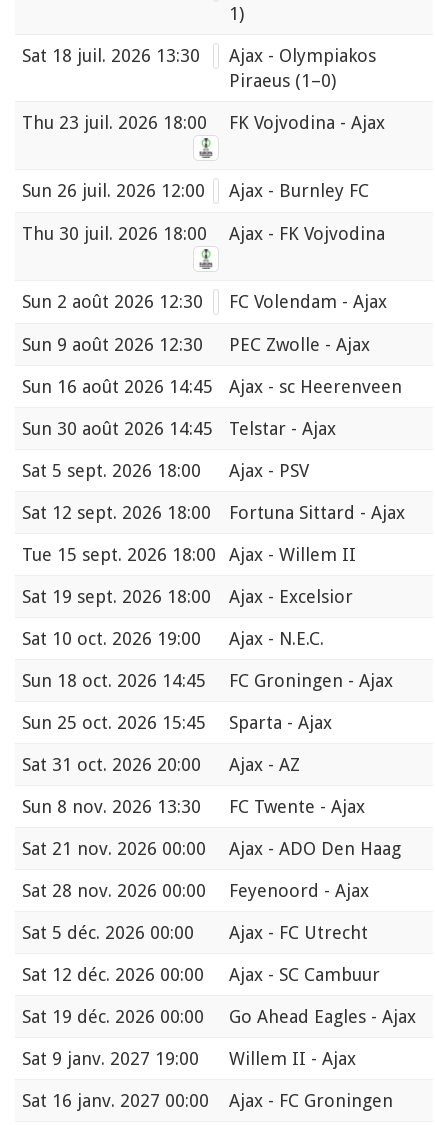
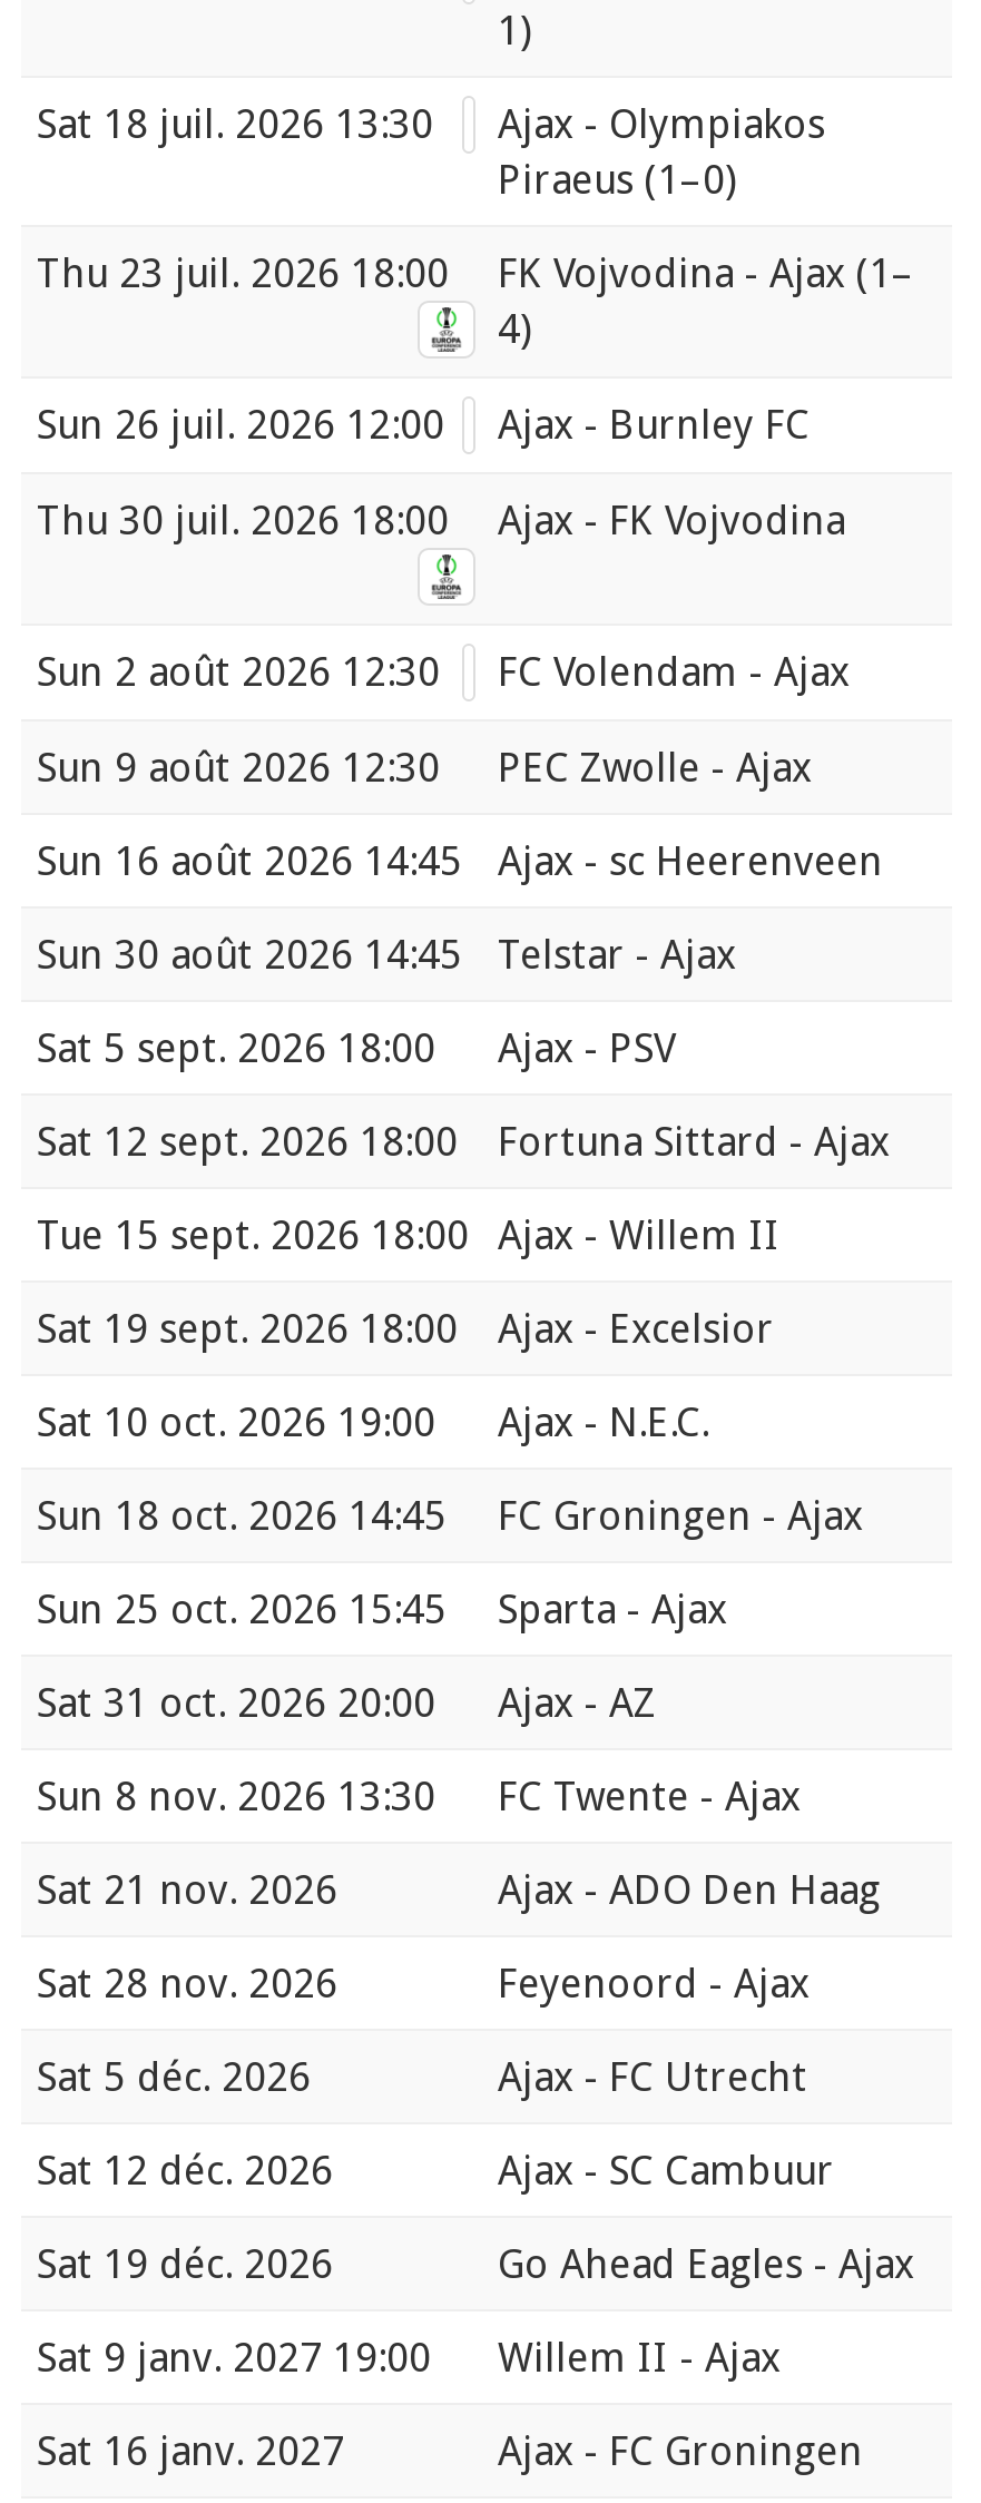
[229,112,385,133] FK Vojvodina - Ajax -> [498,250,914,353] FK Vojvodina - Ajax (1– | 4)
[22,838,206,859] Sat 21 nov. 2026 00:00 -> [37,1867,337,1914] Sat 21 nov. 2026
[22,880,206,901] Sat 28 nov. 2026 00:00 -> [37,1960,337,2007] Sat 28 nov. 2026
[22,922,194,943] Sat 5 déc. 2026 00:00 -> [37,2054,311,2101] Sat 5 déc. 2026
[22,964,204,985] Sat 12 déc. 2026 00:00 -> [37,2147,333,2194] Sat 12 déc. 2026
[22,1006,204,1027] Sat 19 déc. 2026 00:00 -> [37,2241,333,2288] Sat 19 déc. 2026
[22,1090,209,1111] Sat 16 janv. 2027 00:00 -> [37,2428,344,2475] Sat 16 janv. 2027

